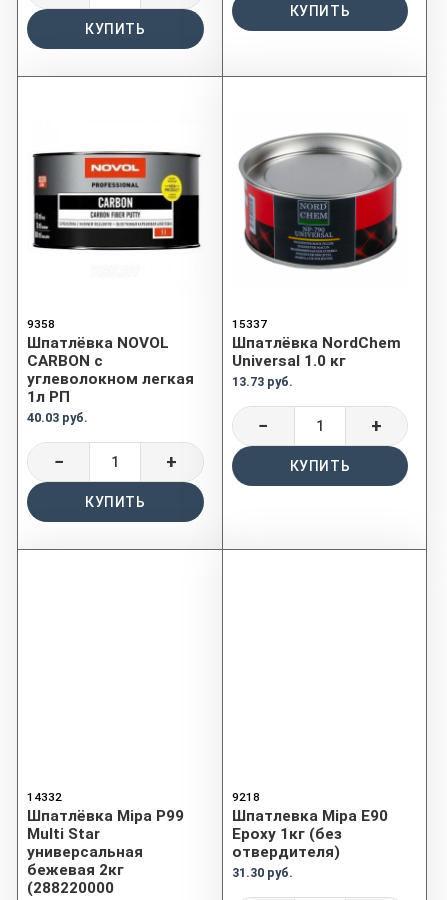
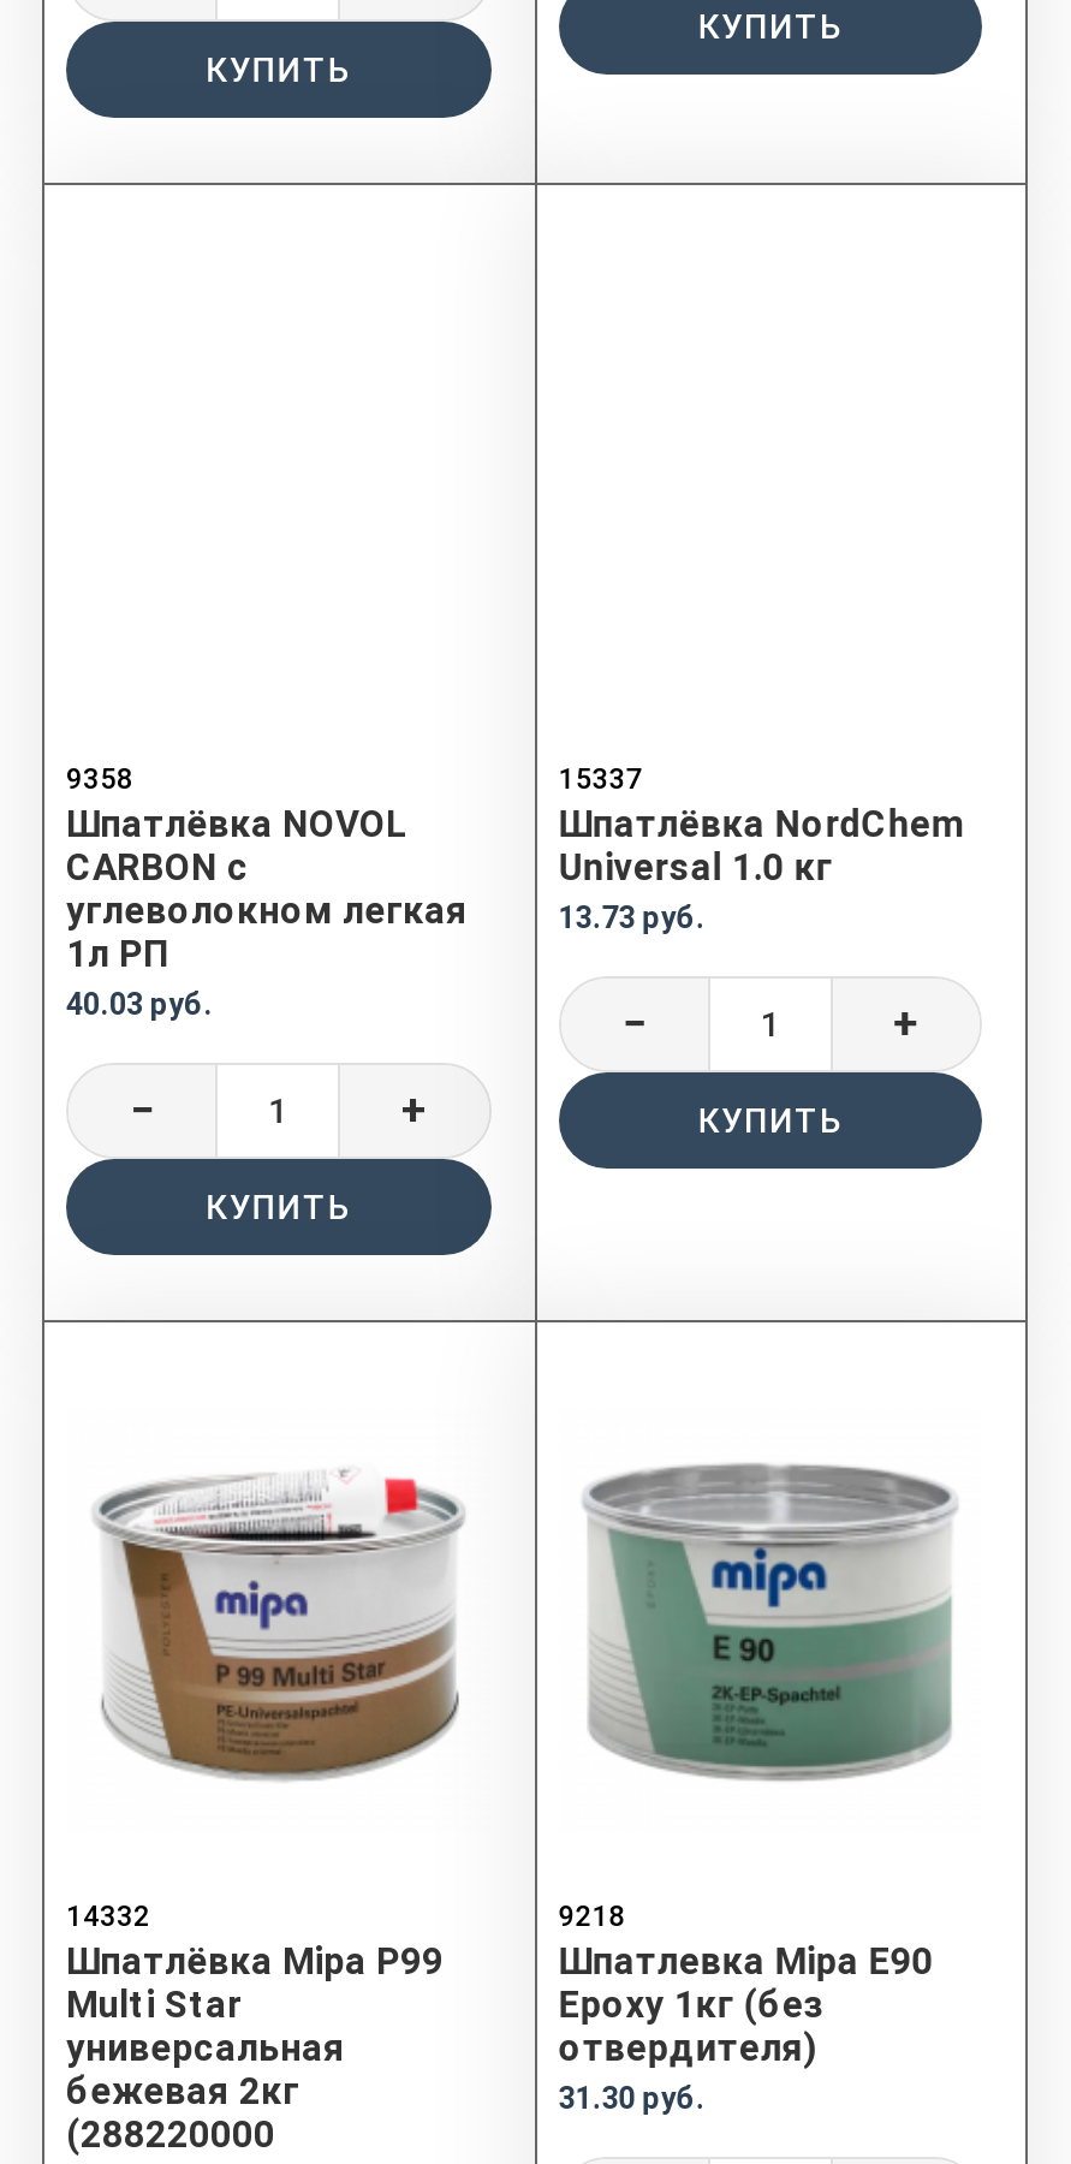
[238,132,402,270] [image] -> none
[32,150,201,251] [image] -> none
none -> [93,1469,465,1782] [image]
none -> [583,1462,958,1782] [image]

